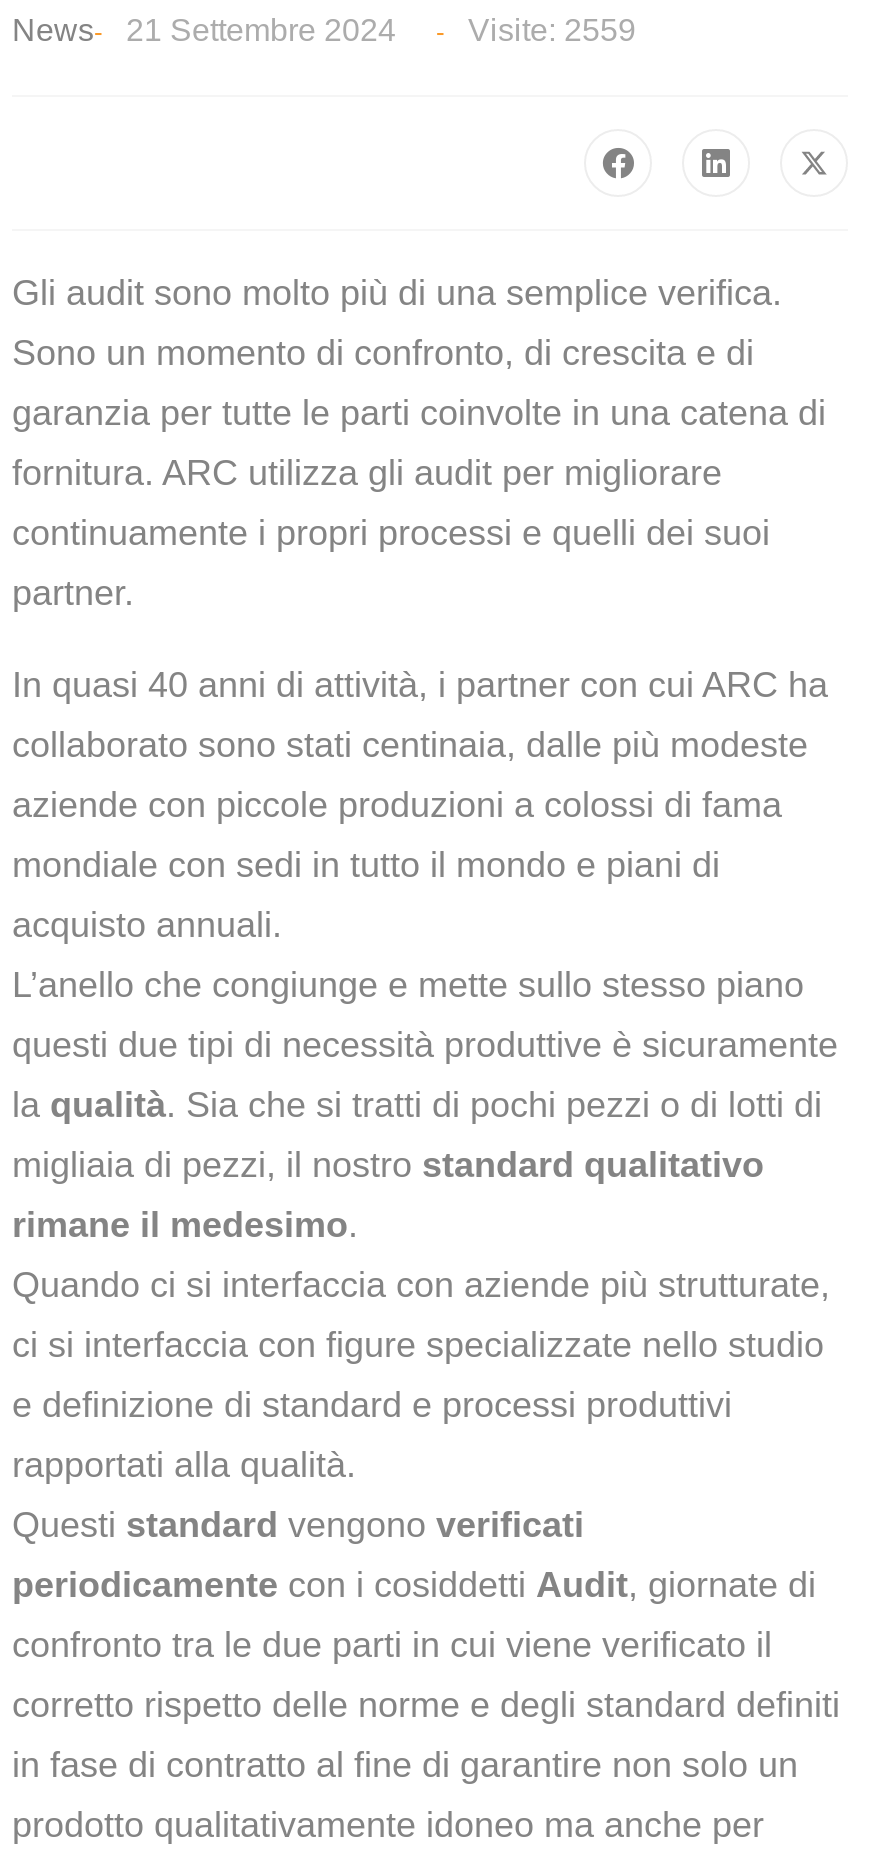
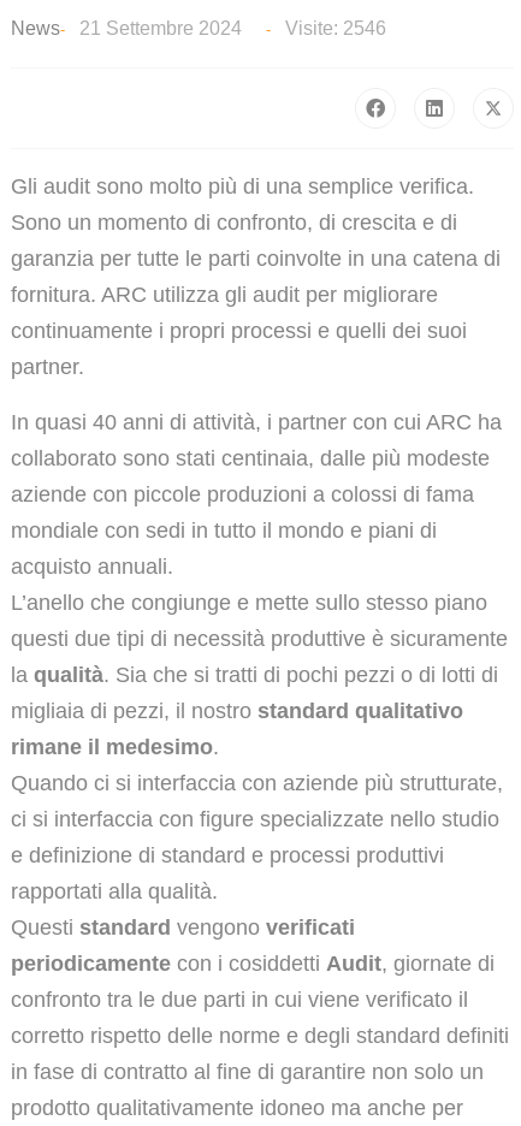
[468,12,636,46] Visite: 2559 -> [285,18,386,38] Visite: 2546

